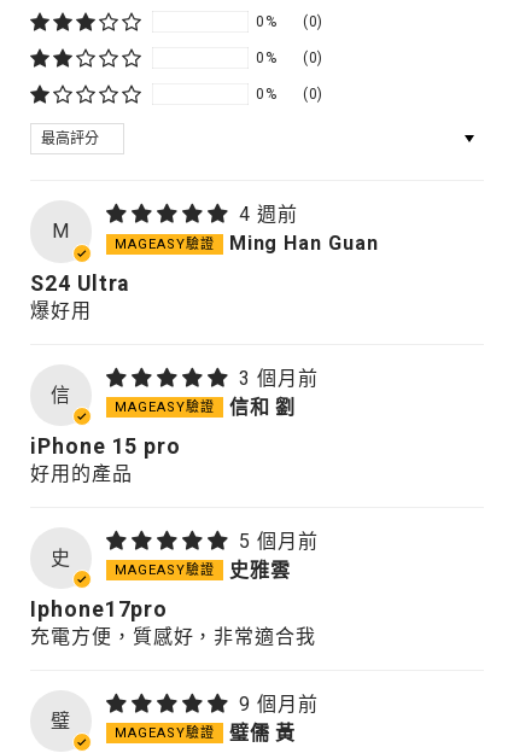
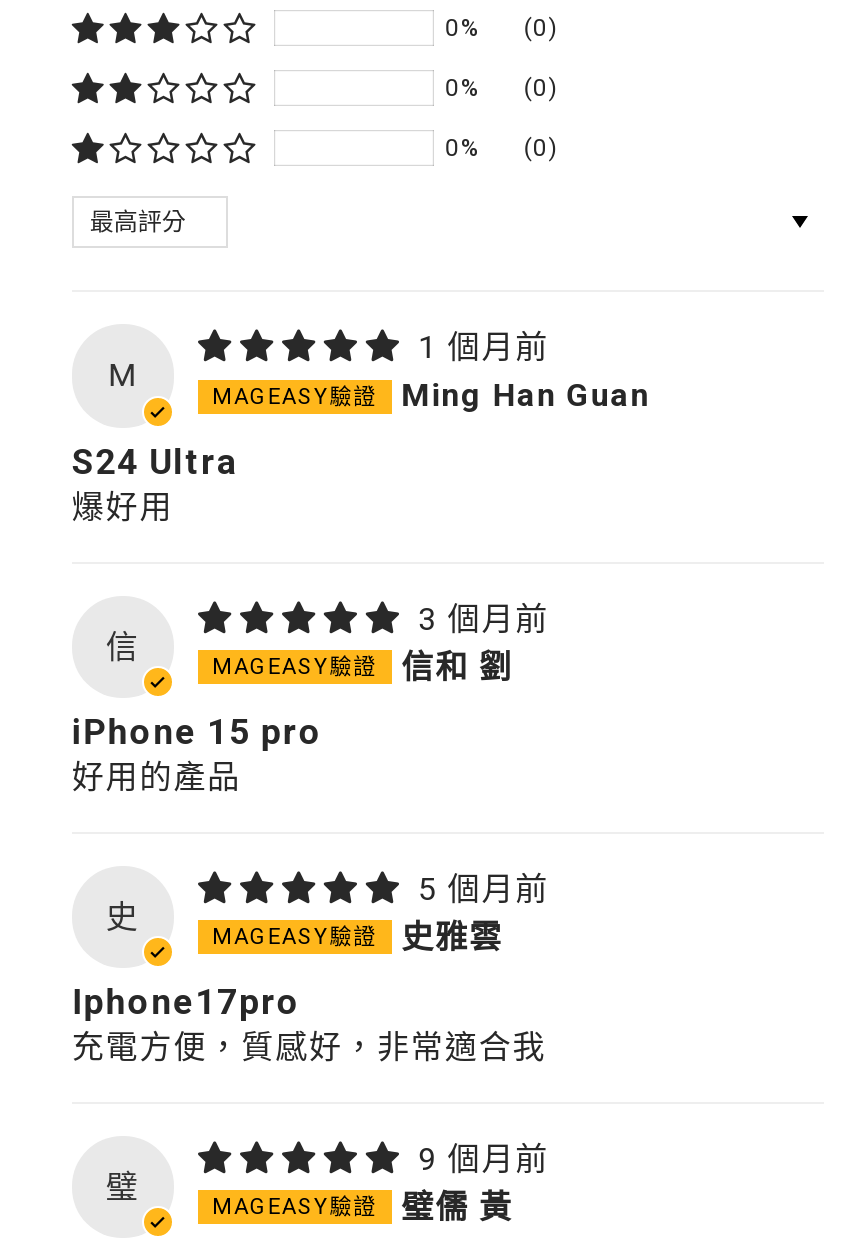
[239,203,298,226] 4 週前 -> [418,329,549,367] 1 個月前

